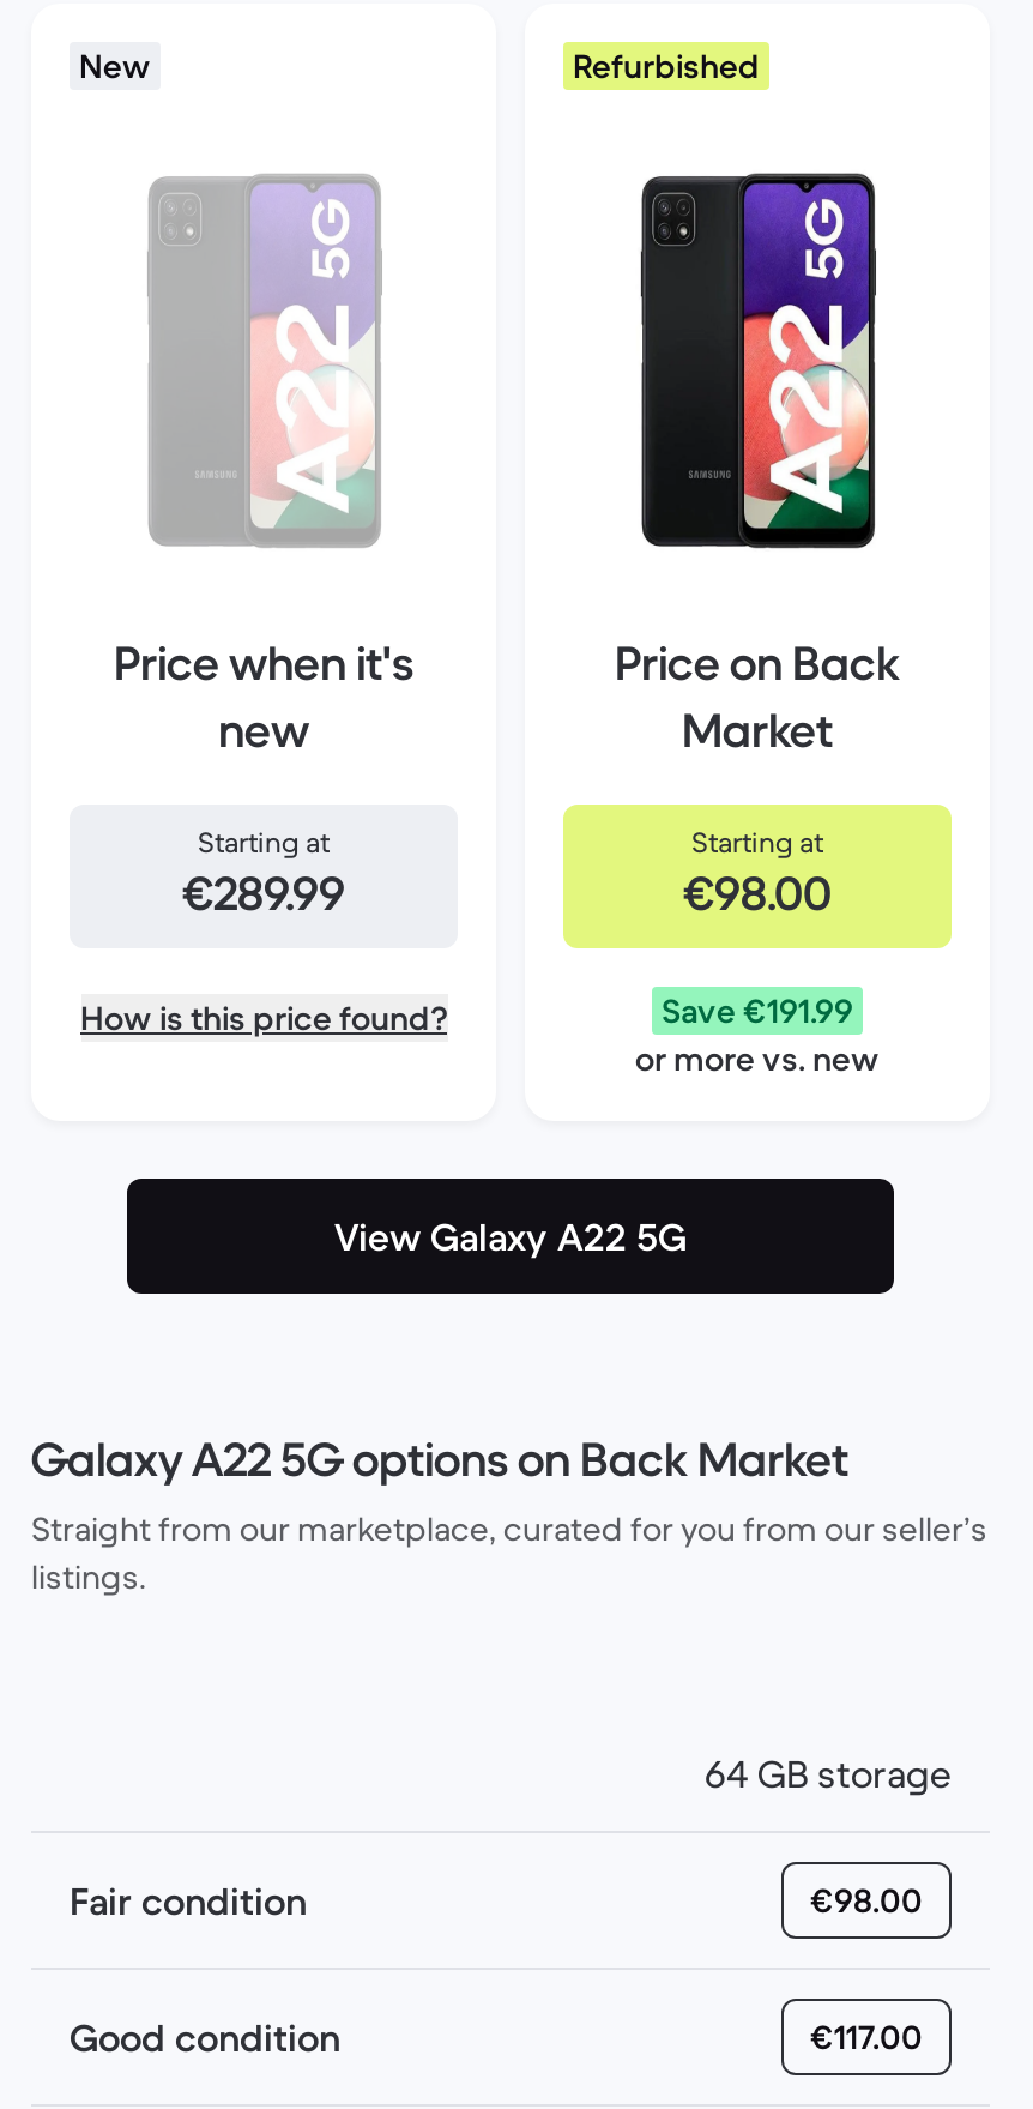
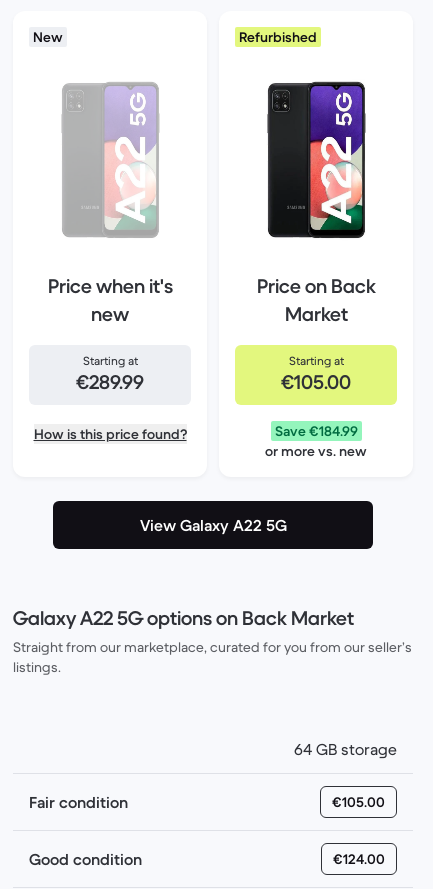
[683,864,832,924] €98.00 -> [281,370,351,395] €105.00
[662,989,853,1032] Save €191.99 -> [274,422,357,440] Save €184.99
[810,1879,923,1922] €98.00 -> [332,793,385,811] €105.00
[810,2015,923,2059] €117.00 -> [333,850,385,868] €124.00

